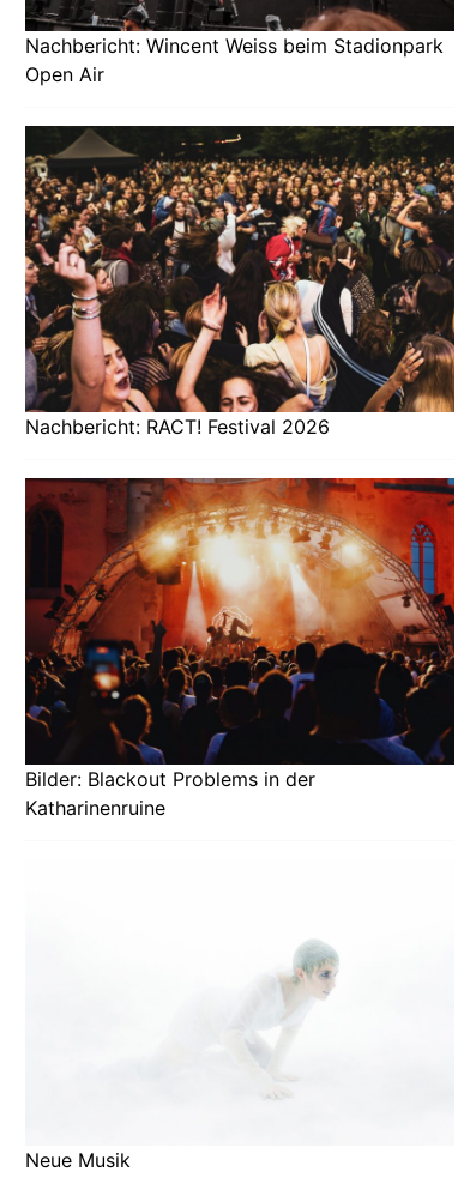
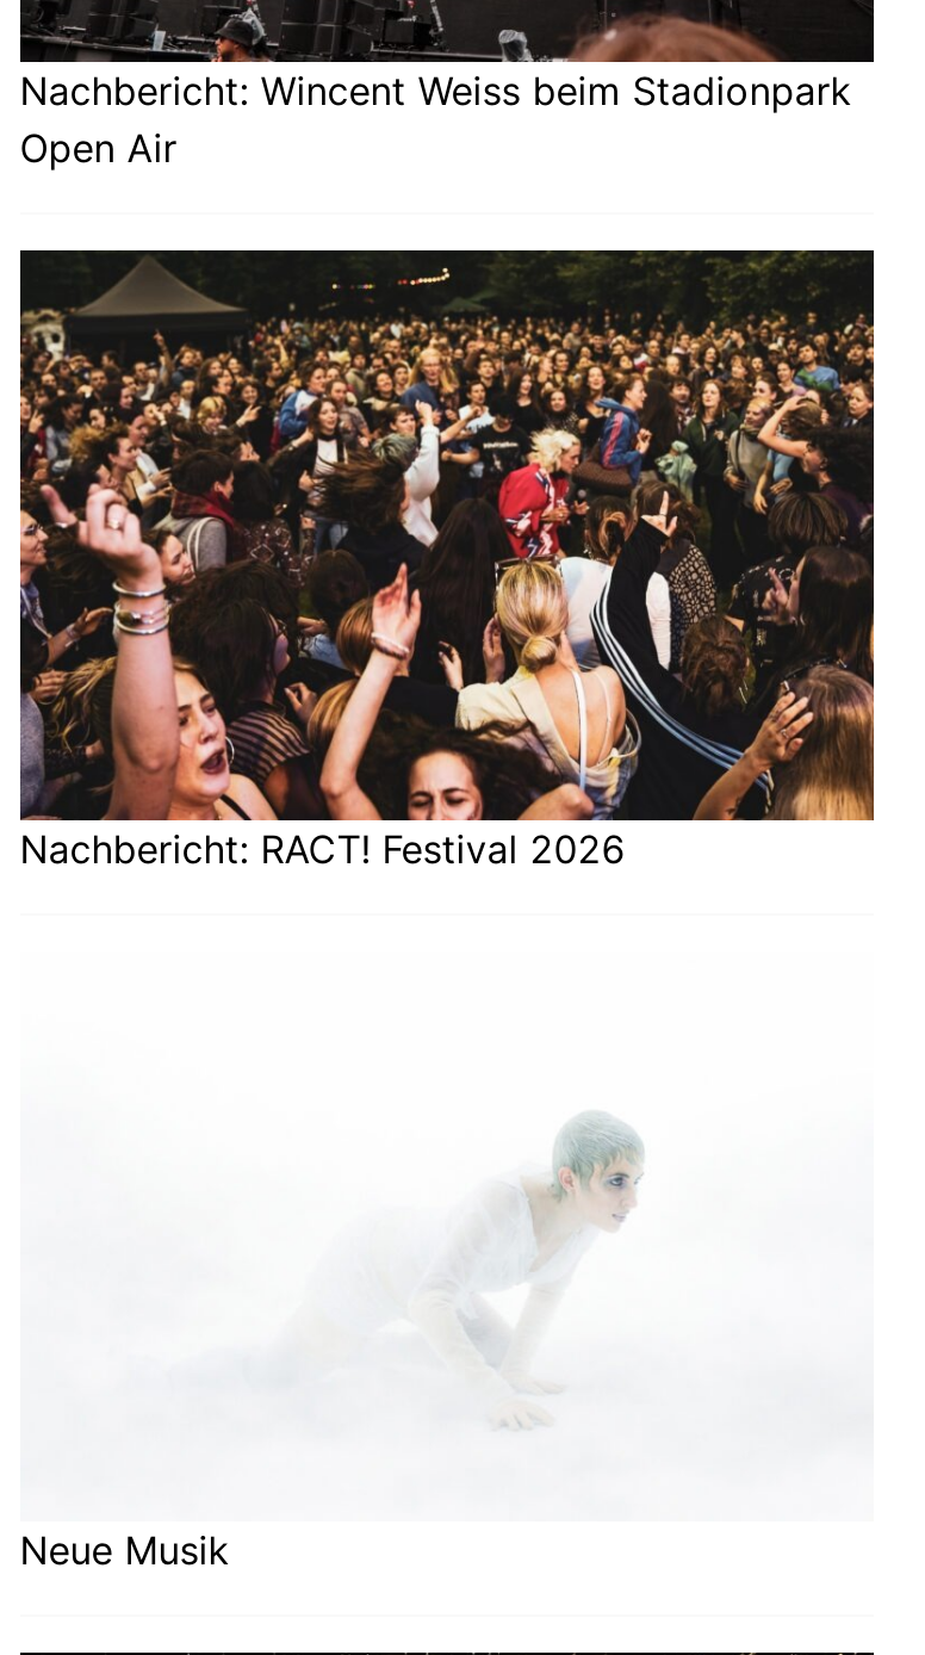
[24,477,456,819] [image] | Bilder: Blackout Problems in der | Katharinenruine -> none

